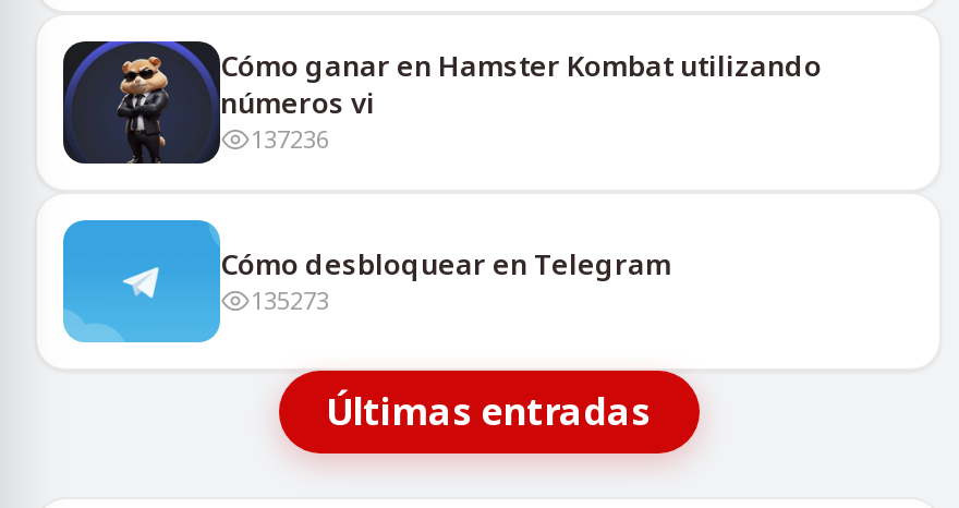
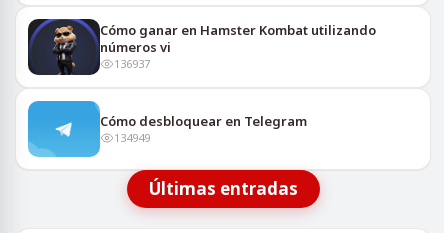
[251,123,329,156] 137236 -> [114,56,150,71] 136937
[251,283,329,316] 135273 -> [114,130,150,145] 134949

